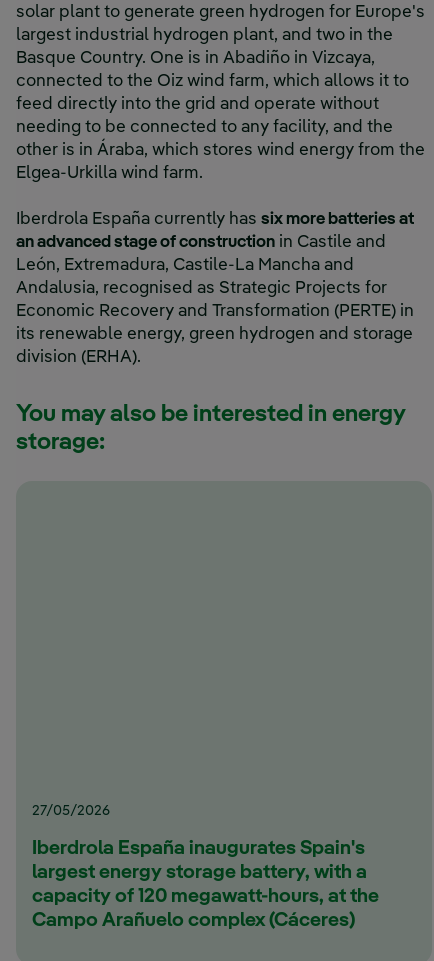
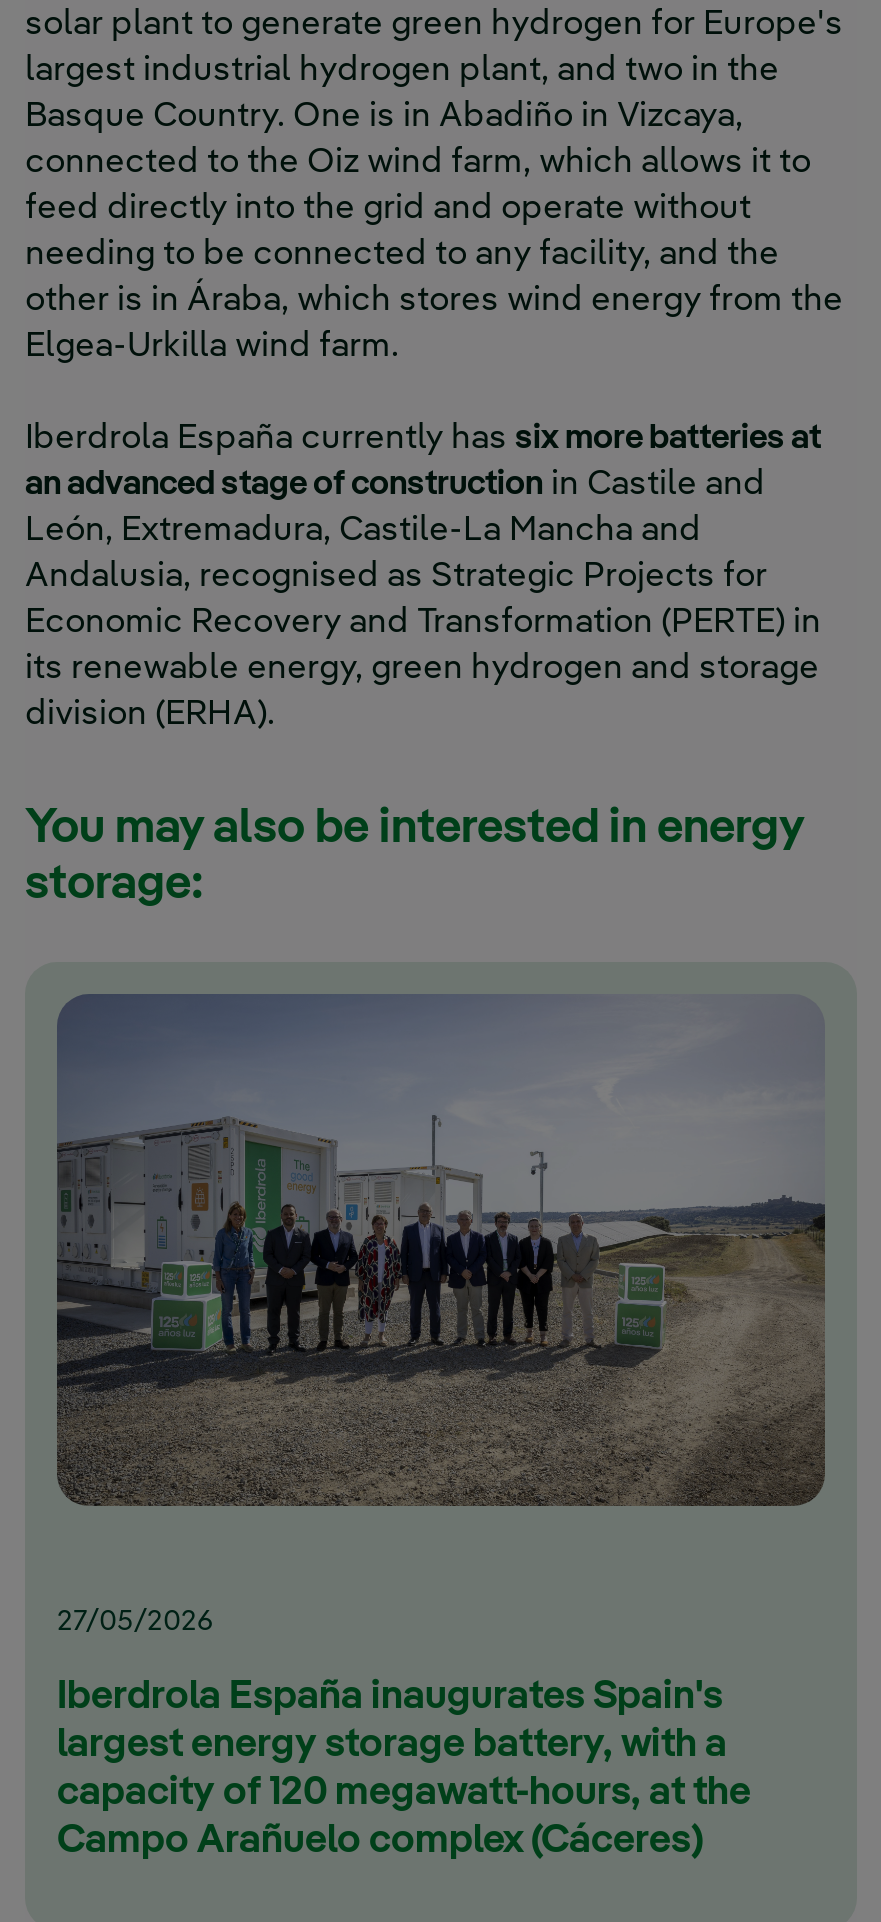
none -> [55,992,827,1508] [image]

